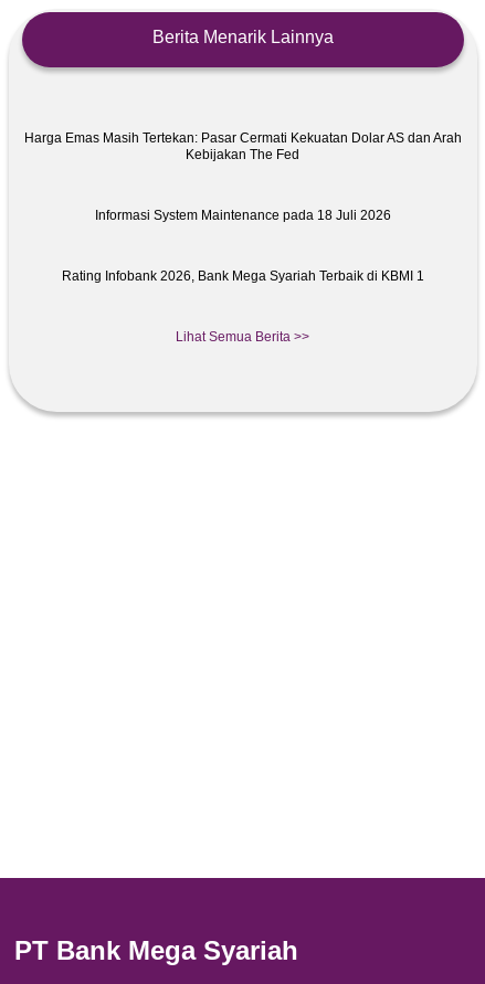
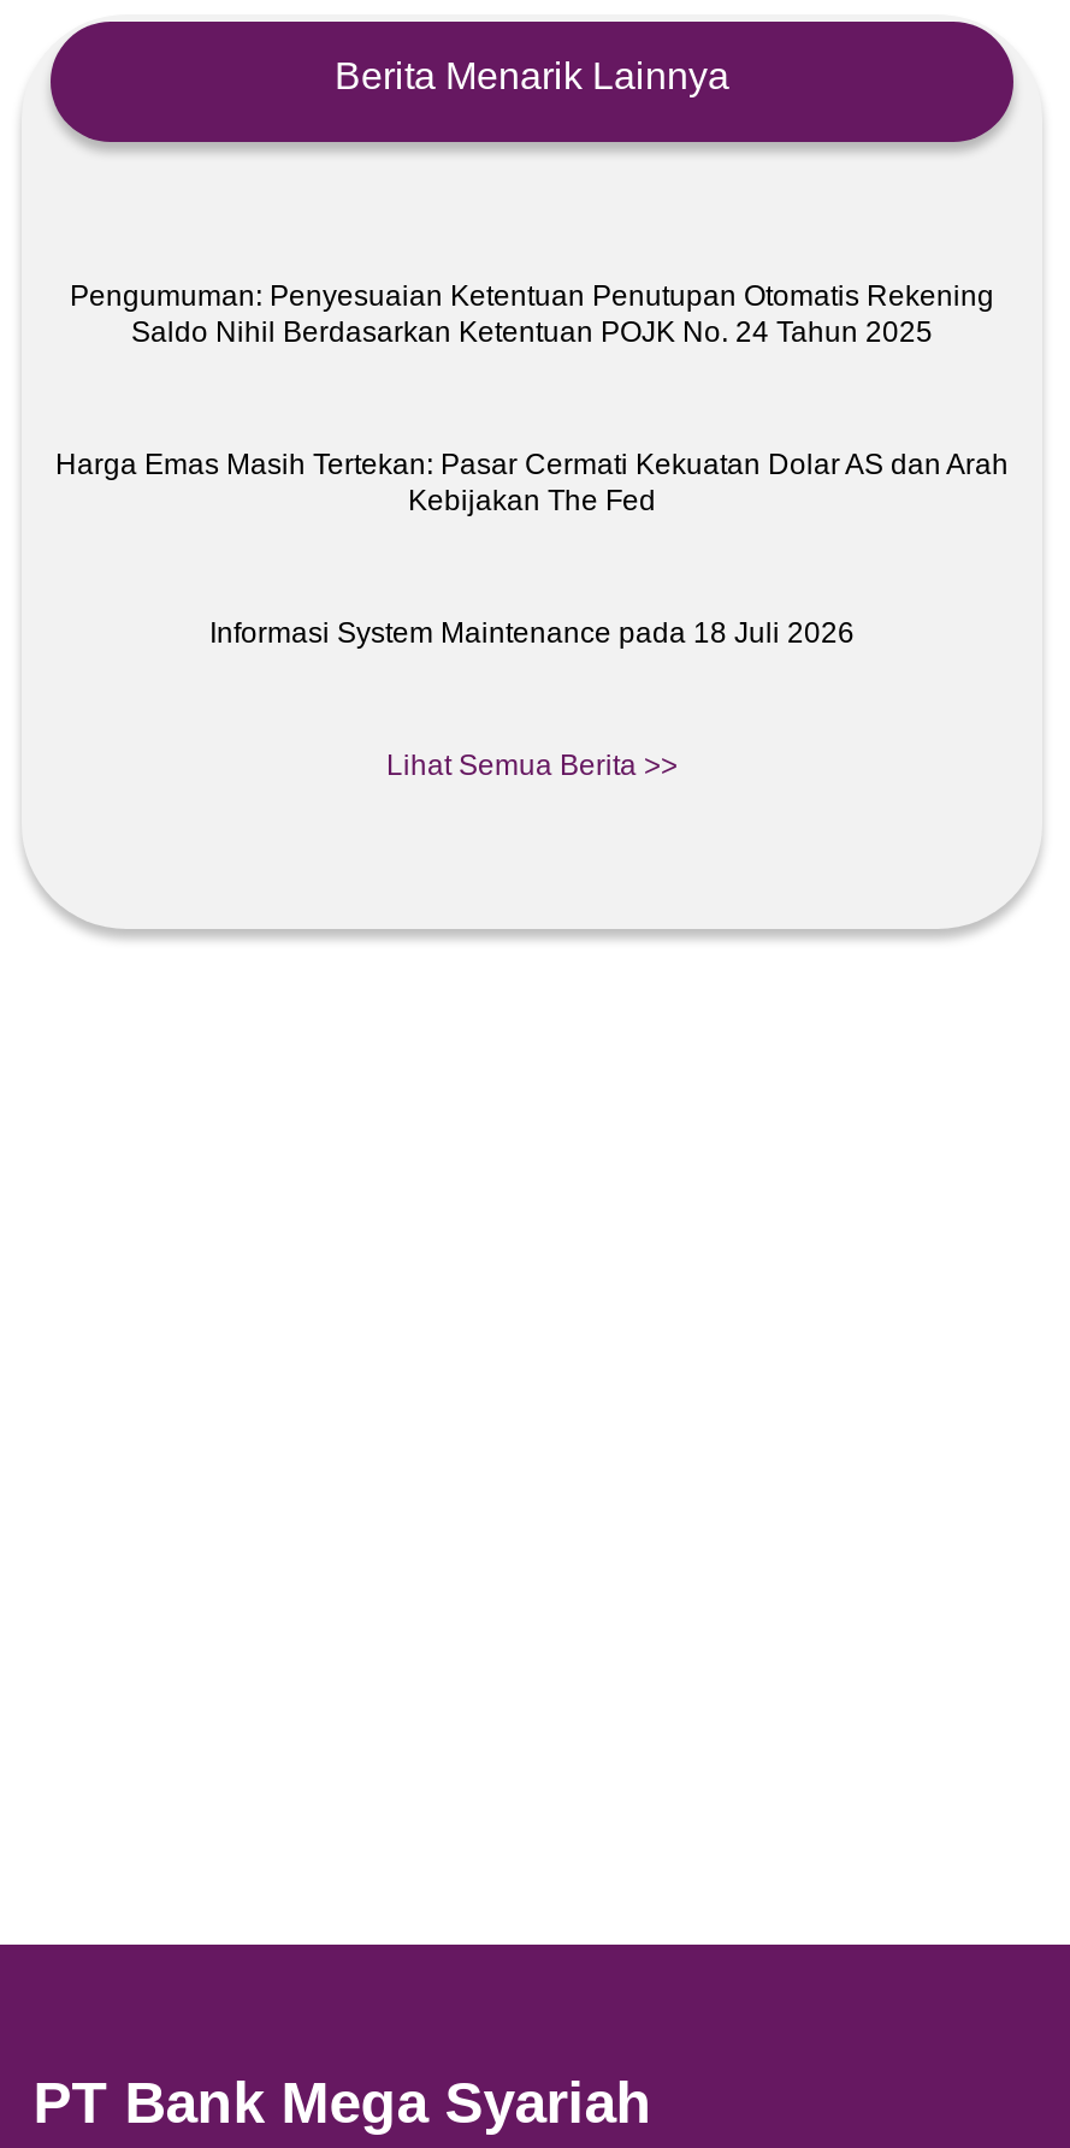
none -> [70,278,994,348] Pengumuman: Penyesuaian Ketentuan Penutupan Otomatis Rekening | Saldo Nihil Berdasarkan Ketentuan POJK No. 24 Tahun 2025
moved [24,130,462,223] -> [55,447,1009,649]: Harga Emas Masih Tertekan: Pasar Cermati Kekuatan Dolar AS dan Arah | Kebijakan The Fed | Informasi System Maintenance pada 18 Juli 2026
[62,268,424,284] Rating Infobank 2026, Bank Mega Syariah Terbaik di KBMI 1 -> none

